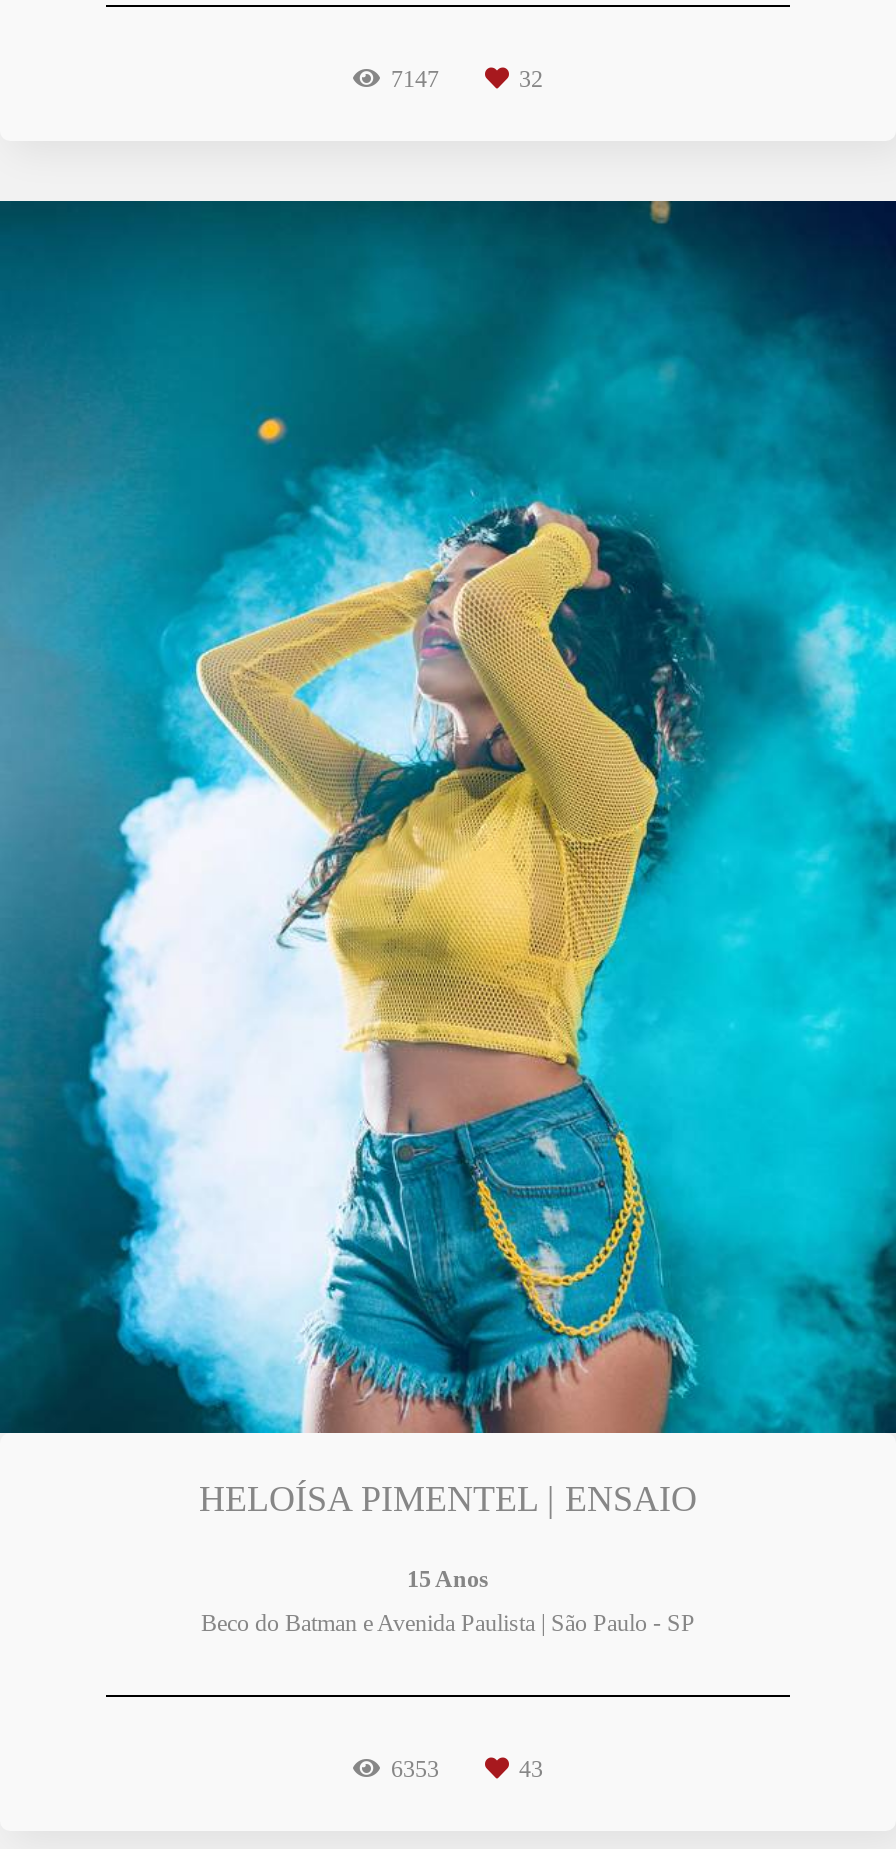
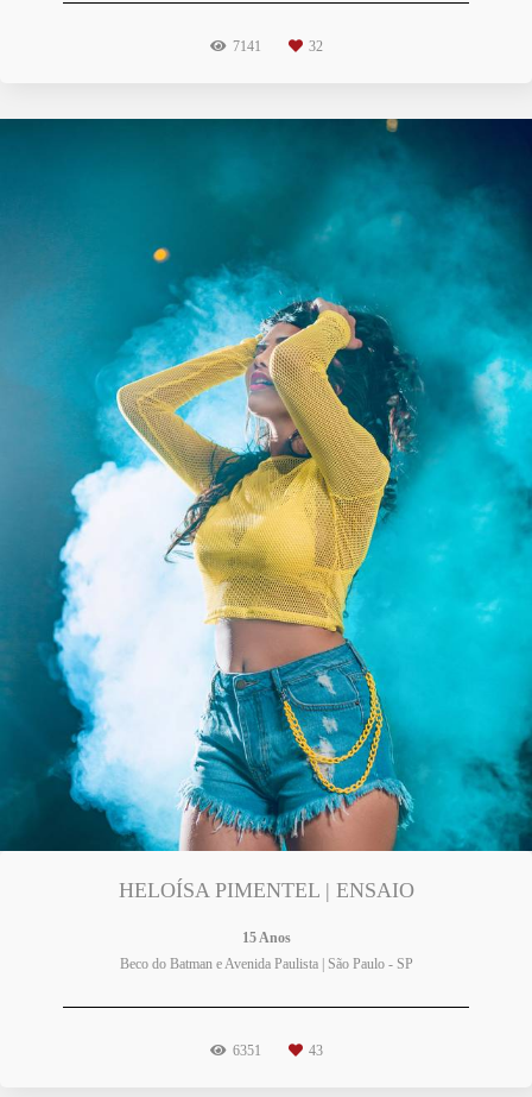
[391,65,439,93] 7147 -> [232,38,261,55] 7141
[391,1755,439,1783] 6353 -> [232,1042,261,1059] 6351

